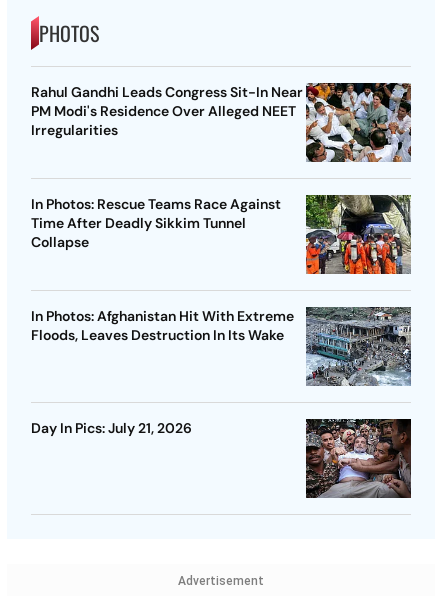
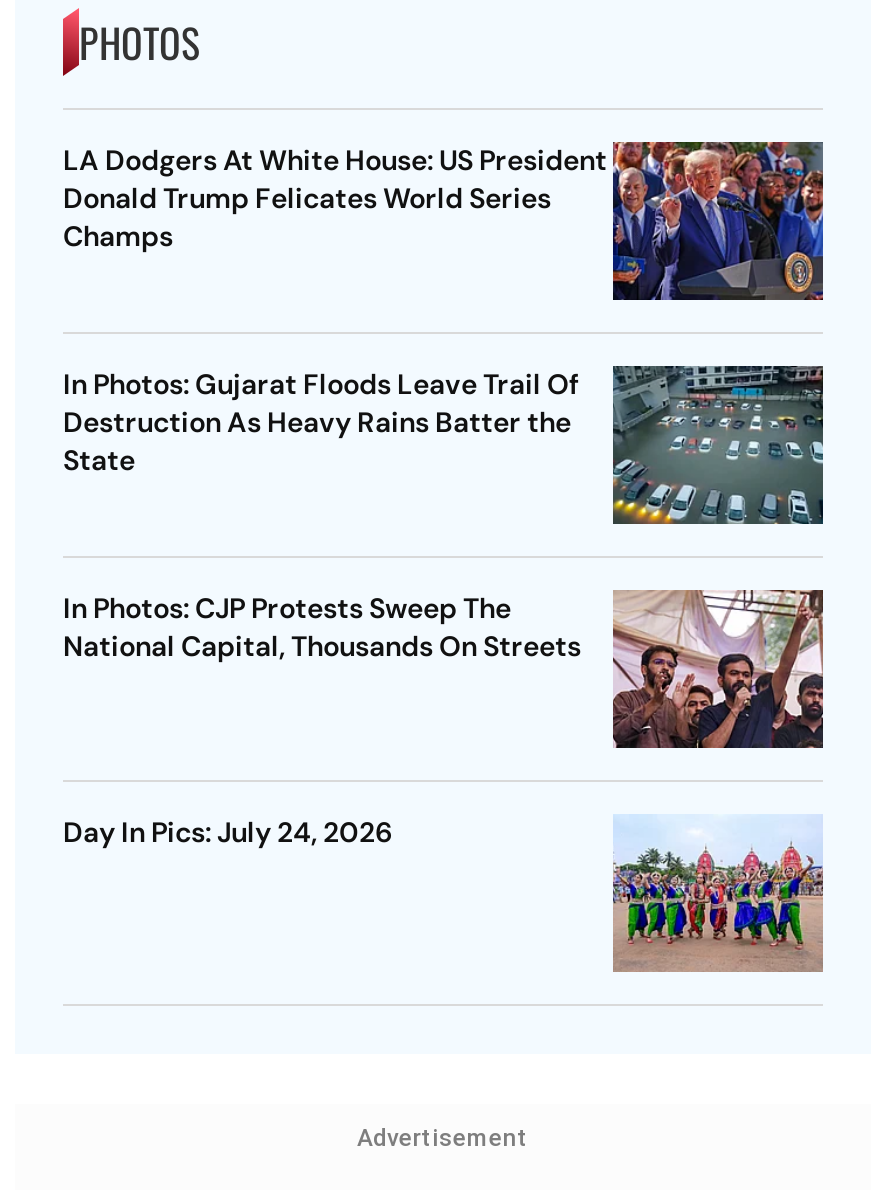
[31,82,412,163] [image] | Rahul Gandhi Leads Congress Sit-In Near | PM Modi's Residence Over Alleged NEET | Irregularities -> [63,140,825,302] [image] | LA Dodgers At White House: US President | Donald Trump Felicates World Series | Champs
[31,194,411,275] [image] | In Photos: Rescue Teams Race Against | Time After Deadly Sikkim Tunnel | Collapse -> [63,364,825,526] [image] | In Photos: Gujarat Floods Leave Trail Of | Destruction As Heavy Rains Batter the | State
[31,306,412,386] [image] | In Photos: Afghanistan Hit With Extreme | Floods, Leaves Destruction In Its Wake -> [63,588,825,750] [image] | In Photos: CJP Protests Sweep The | National Capital, Thousands On Streets
[31,419,192,437] Day In Pics: July 21, 2026 -> [63,813,393,849] Day In Pics: July 24, 2026
[305,418,412,499] [image] -> [611,814,823,972] [image]

